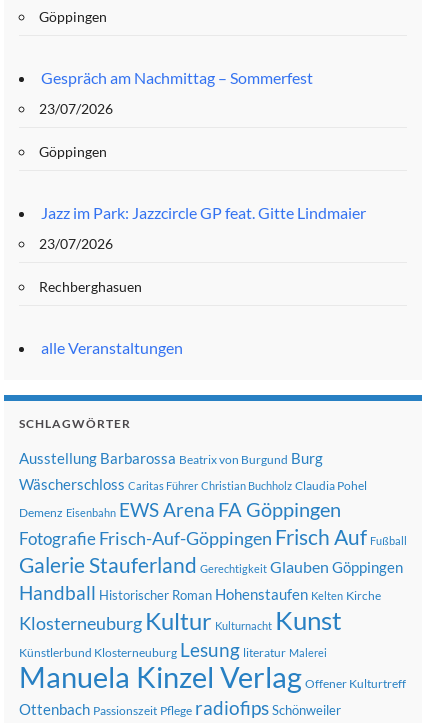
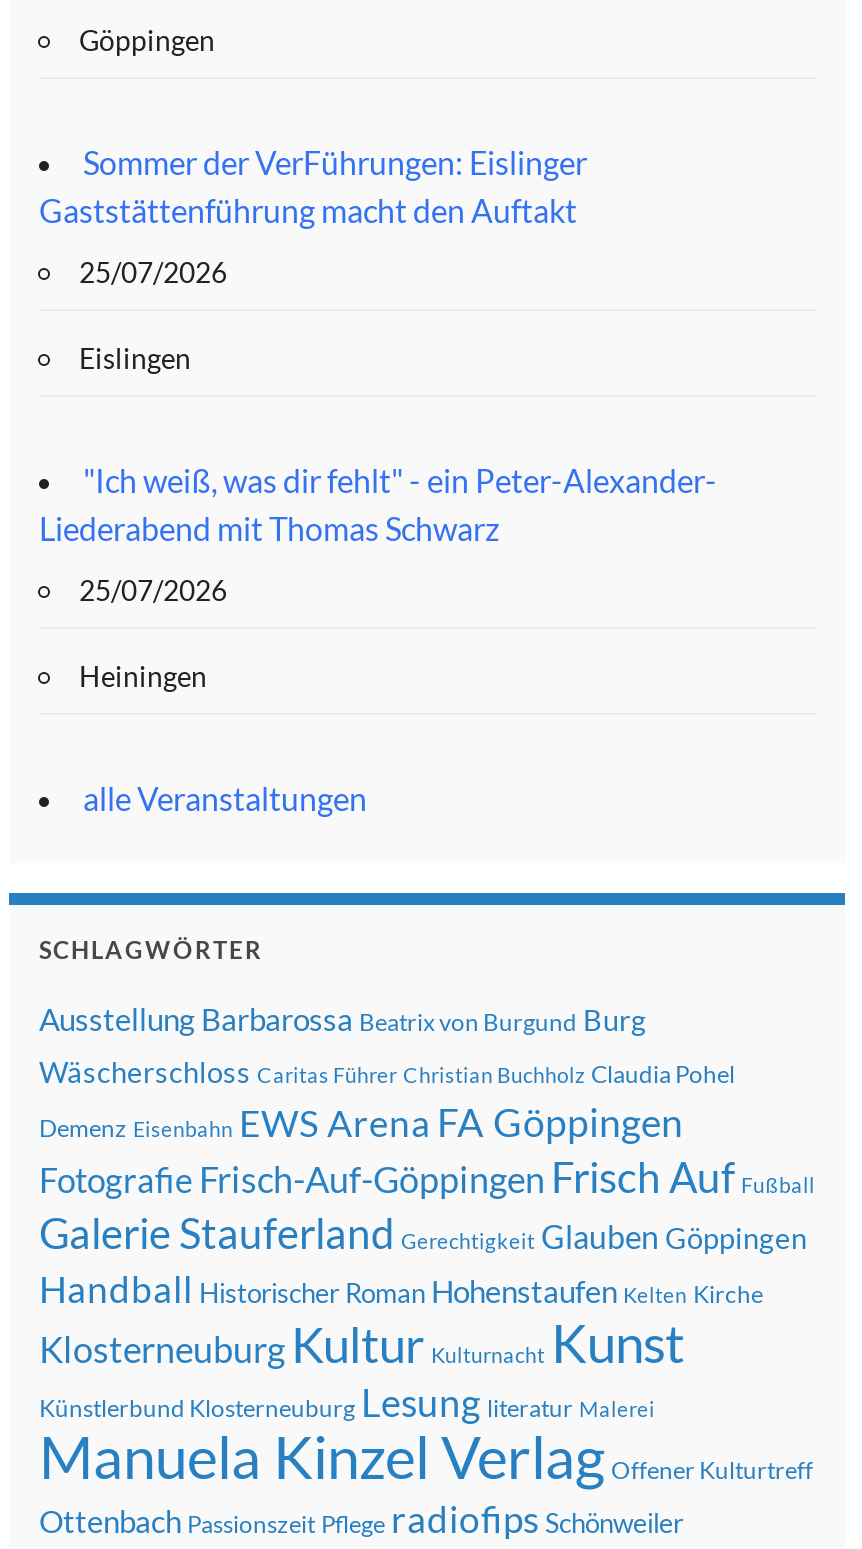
[41,68,313,87] Gespräch am Nachmittag – Sommerfest -> [39,143,587,229] Sommer der VerFührungen: Eislinger | Gaststättenführung macht den Auftakt
[39,100,113,117] 23/07/2026 -> [79,255,227,289] 25/07/2026
[39,143,107,160] Göppingen -> [79,341,191,375] Eislingen
[41,203,366,222] Jazz im Park: Jazzcircle GP feat. Gitte Lindmaier -> [39,461,717,547] "Ich weiß, was dir fehlt" - ein Peter-Alexander- | Liederabend mit Thomas Schwarz
[39,235,113,252] 23/07/2026 -> [79,573,227,607] 25/07/2026
[39,278,142,295] Rechberghasuen -> [79,659,207,693] Heiningen

